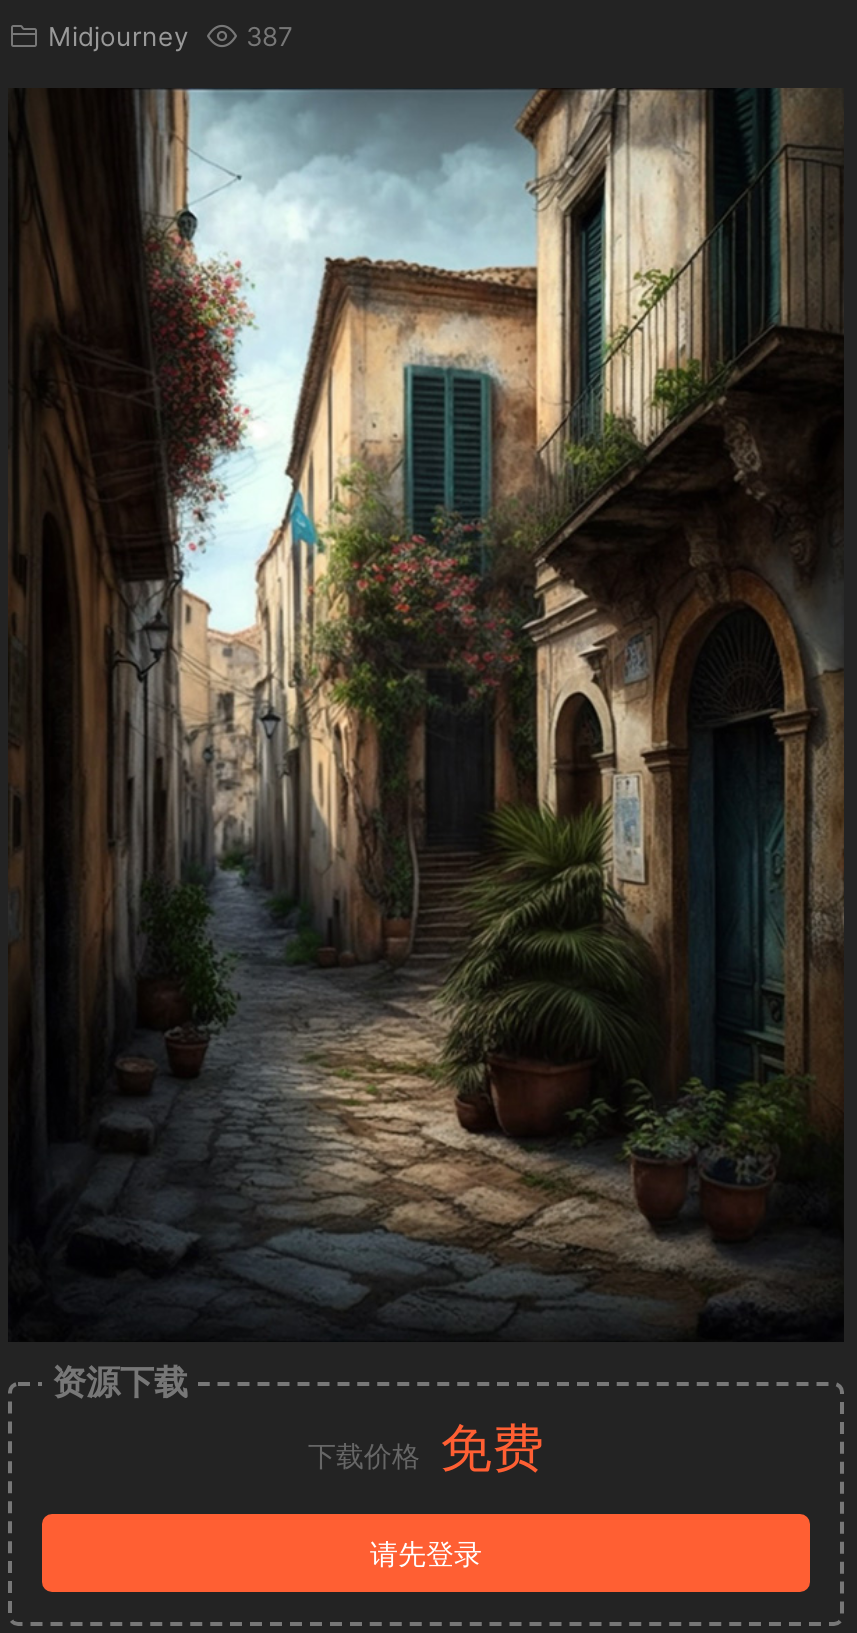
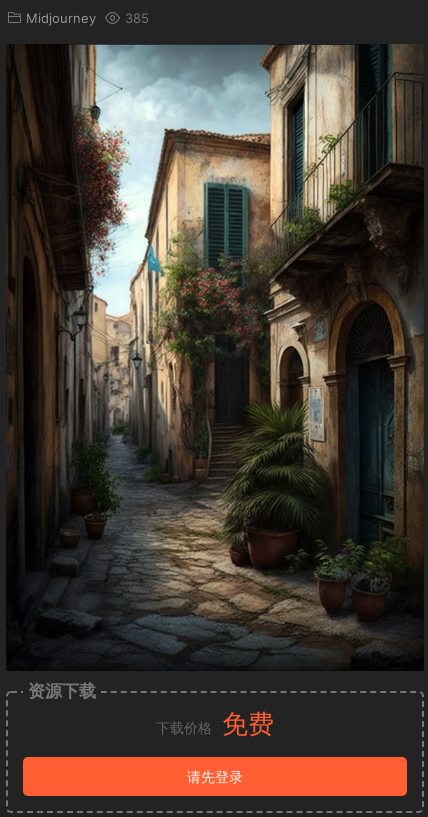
[48,20,292,52] Midjourney 387 -> [26,10,149,26] Midjourney 385

